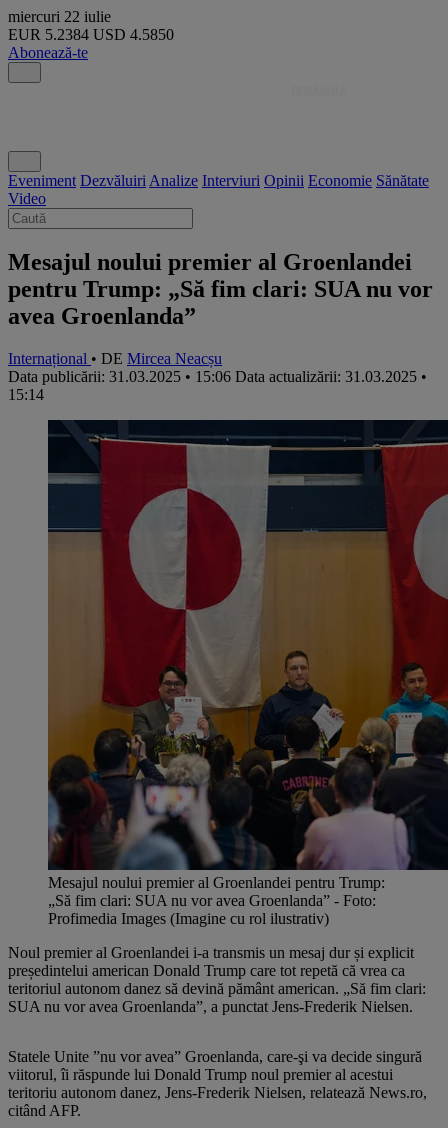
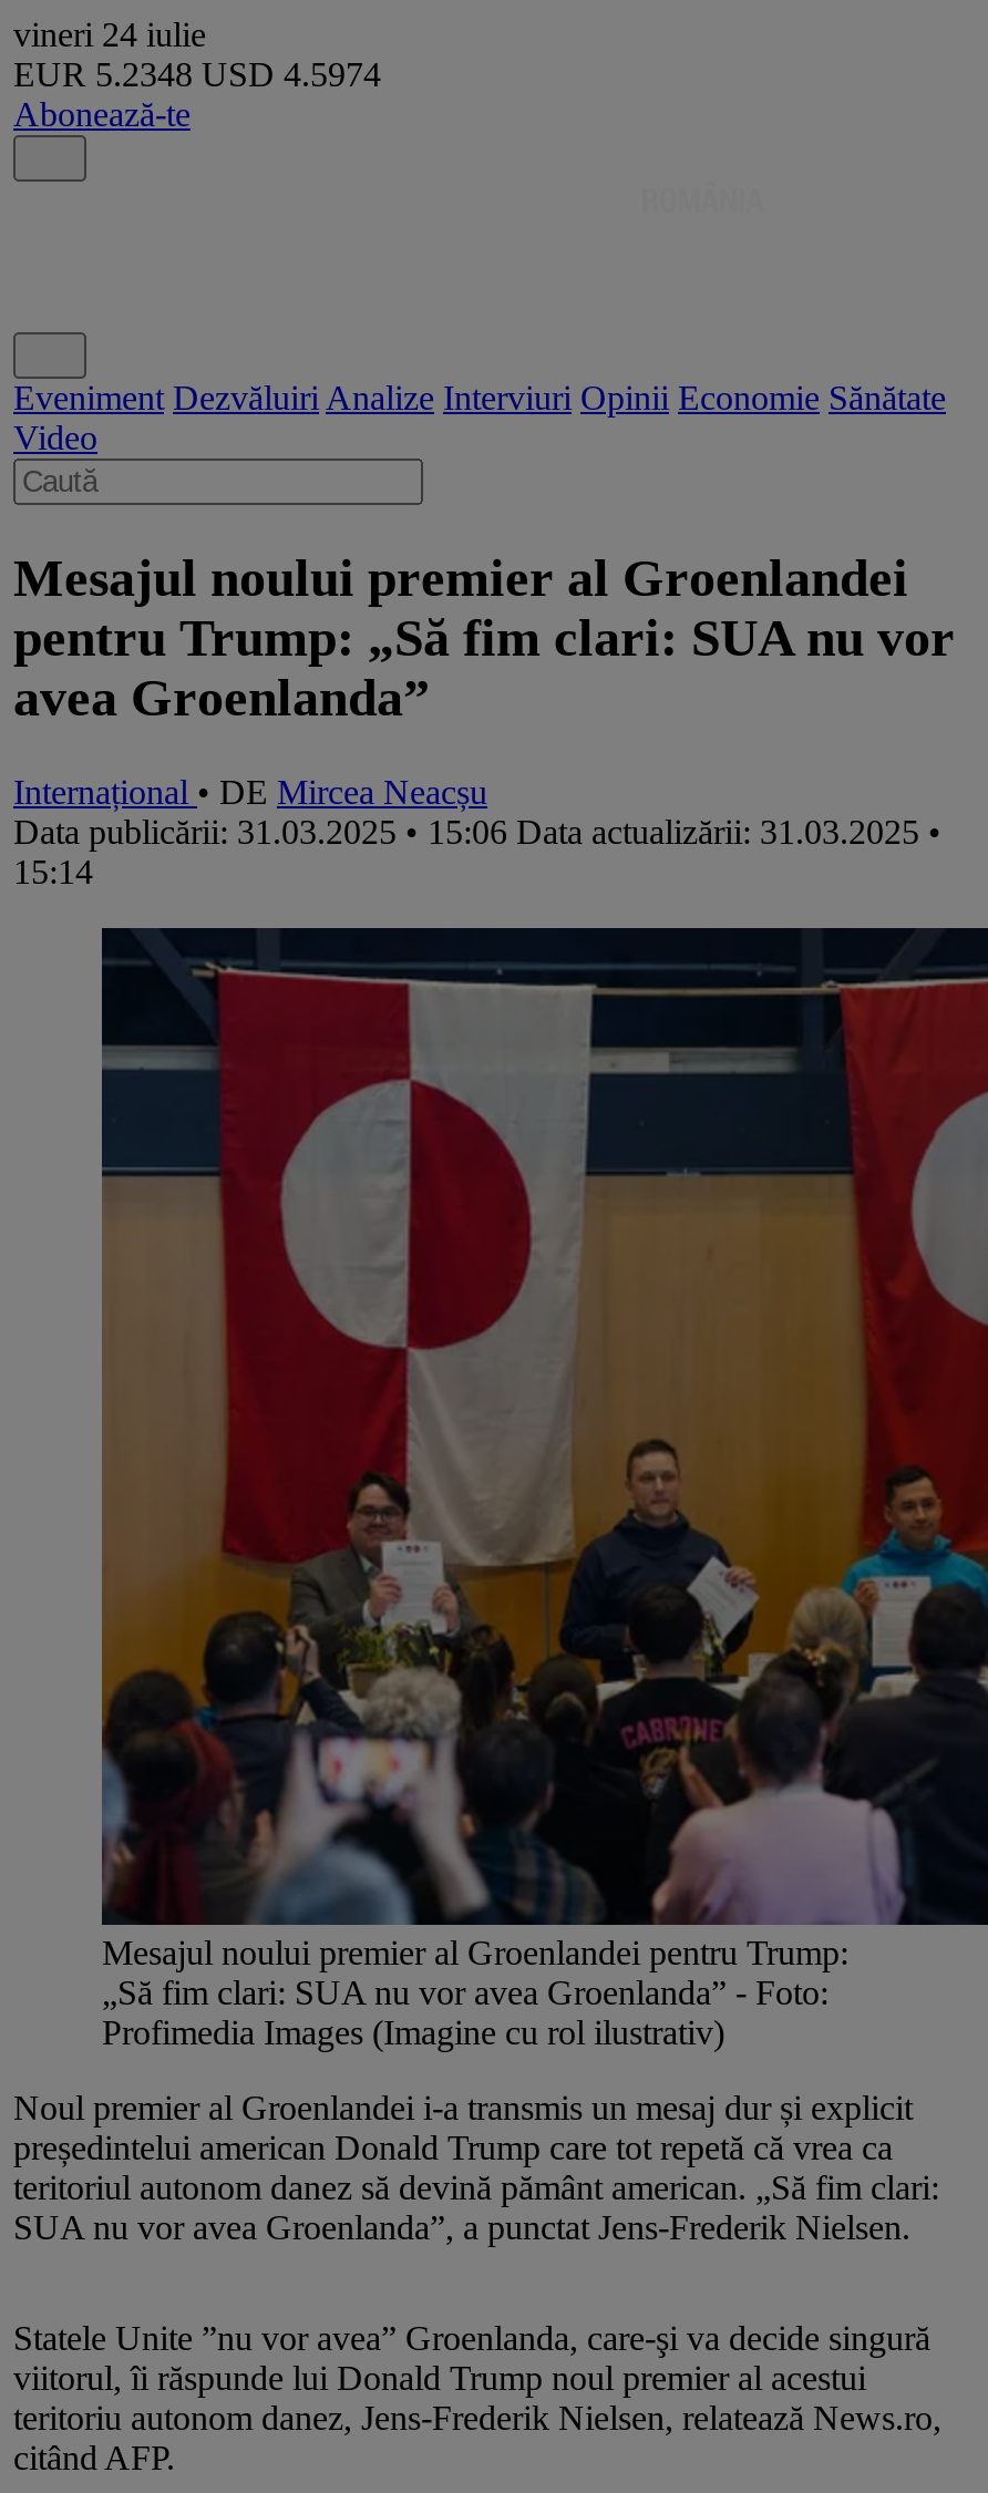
[8,8,111,25] miercuri 22 iulie -> [13,16,206,53] vineri 24 iulie
[8,26,174,43] EUR 5.2384 USD 4.5850 -> [13,55,381,93] EUR 5.2348 USD 4.5974

